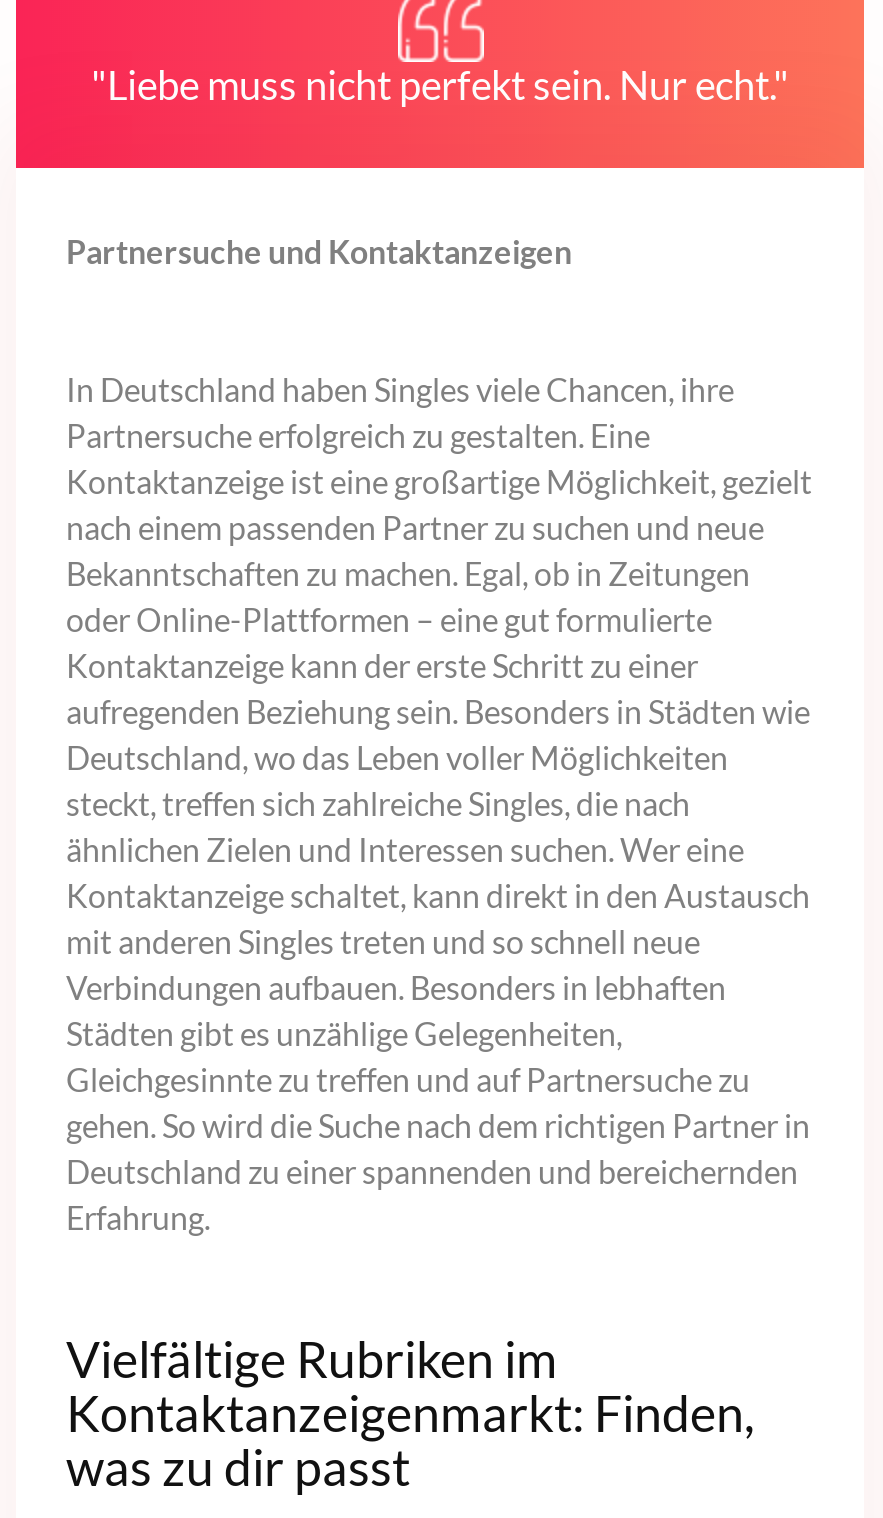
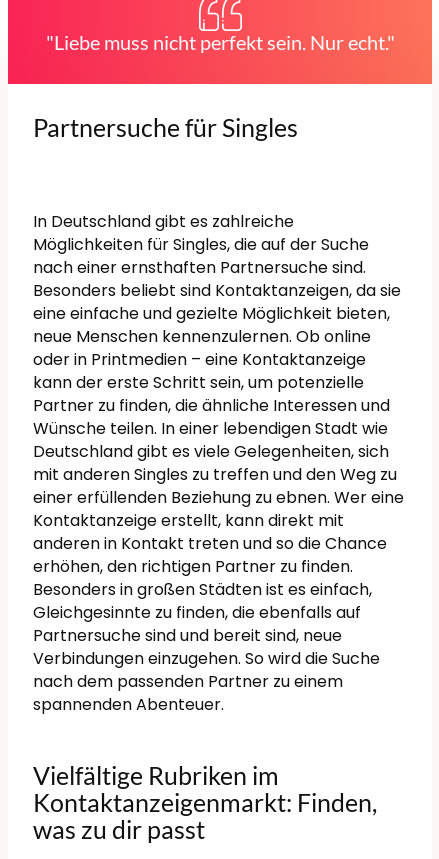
[66,232,572,270] Partnersuche und Kontaktanzeigen -> [33,112,298,142] Partnersuche für Singles
[66,370,812,1236] In Deutschland haben Singles viele Chancen, ihre | Partnersuche erfolgreich zu gestalten. Eine | Kontaktanzeige ist eine großartige Möglichkeit, gezielt | nach einem passenden Partner zu suchen und neue | Bekanntschaften zu machen. Egal, ob in Zeitungen | oder Online-Plattformen – eine gut formulierte | Kontaktanzeige kann der erste Schritt zu einer | aufregenden Beziehung sein. Besonders in Städten wie | Deutschland, wo das Leben voller Möglichkeiten | steckt, treffen sich zahlreiche Singles, die nach | ähnlichen Zielen und Interessen suchen. Wer eine | Kontaktanzeige schaltet, kann direkt in den Austausch | mit anderen Singles treten und so schnell neue | Verbindungen aufbauen. Besonders in lebhaften | Städten gibt es unzählige Gelegenheiten, | Gleichgesinnte zu treffen und auf Partnersuche zu | gehen. So wird die Suche nach dem richtigen Partner in | Deutschland zu einer spannenden und bereichernden | Erfahrung. -> [33,210,404,716] In Deutschland gibt es zahlreiche | Möglichkeiten für Singles, die auf der Suche | nach einer ernsthaften Partnersuche sind. | Besonders beliebt sind Kontaktanzeigen, da sie | eine einfache und gezielte Möglichkeit bieten, | neue Menschen kennenzulernen. Ob online | oder in Printmedien – eine Kontaktanzeige | kann der erste Schritt sein, um potenzielle | Partner zu finden, die ähnliche Interessen und | Wünsche teilen. In einer lebendigen Stadt wie | Deutschland gibt es viele Gelegenheiten, sich | mit anderen Singles zu treffen und den Weg zu | einer erfüllenden Beziehung zu ebnen. Wer eine | Kontaktanzeige erstellt, kann direkt mit | anderen in Kontakt treten und so die Chance | erhöhen, den richtigen Partner zu finden. | Besonders in großen Städten ist es einfach, | Gleichgesinnte zu finden, die ebenfalls auf | Partnersuche sind und bereit sind, neue | Verbindungen einzugehen. So wird die Suche | nach dem passenden Partner zu einem | spannenden Abenteuer.

